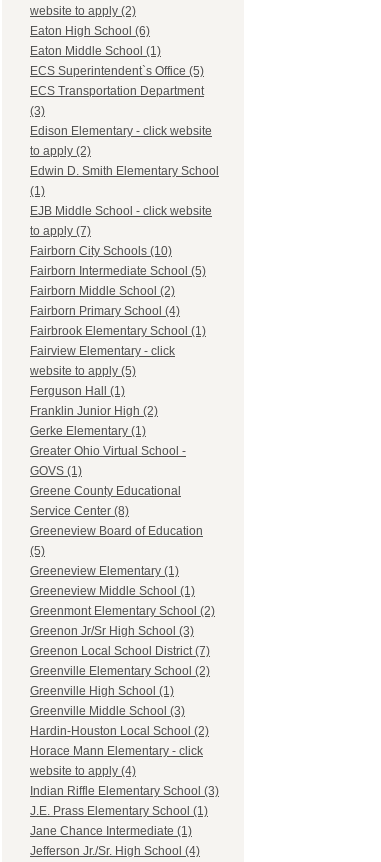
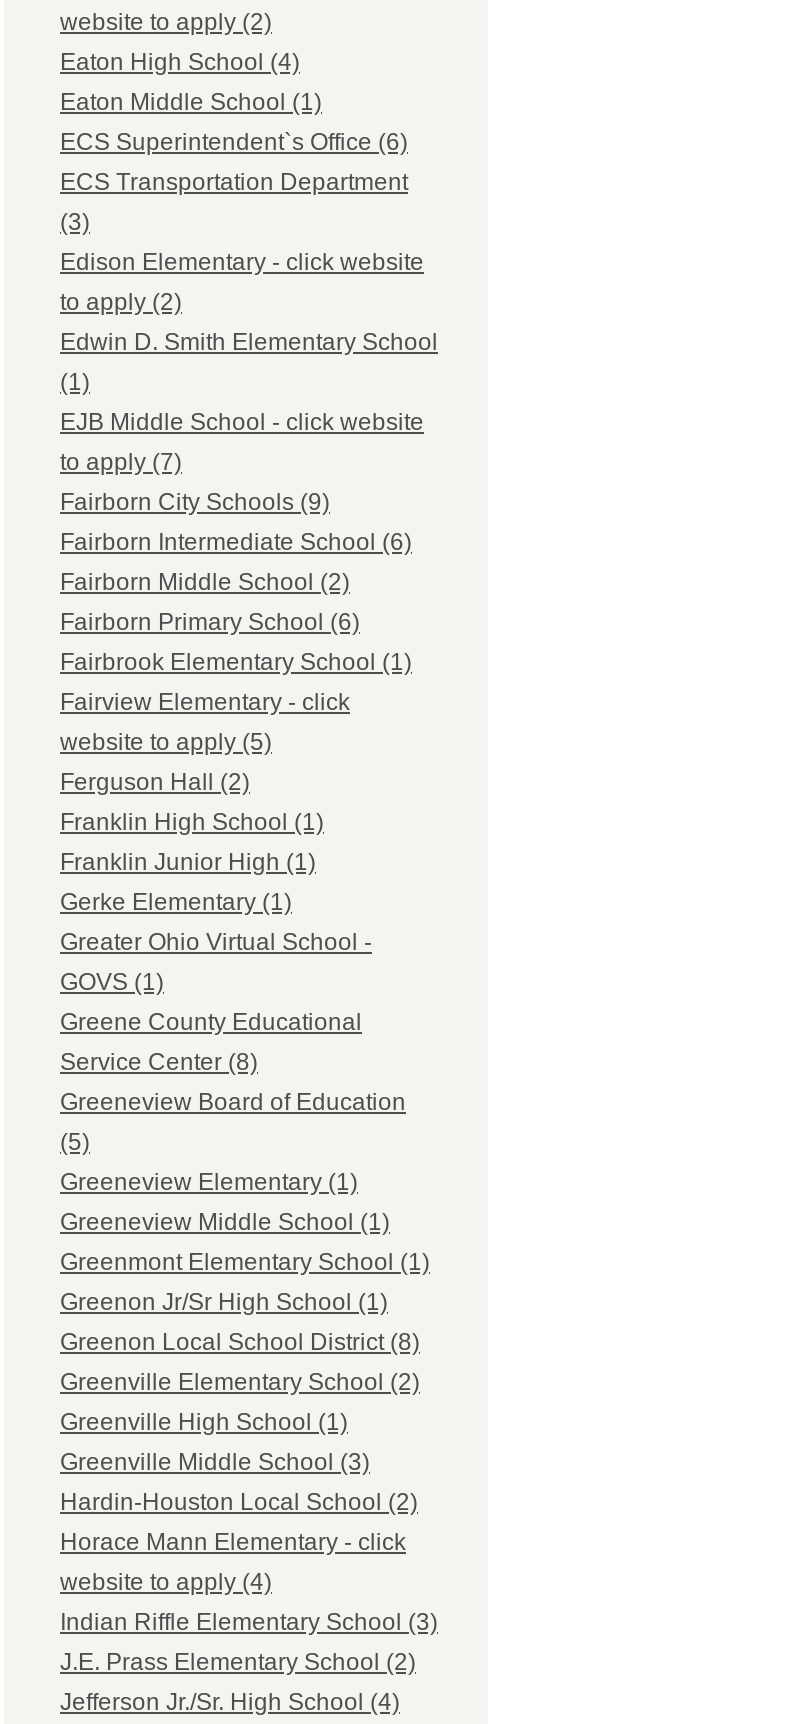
[30,24,150,38] Eaton High School (6) -> [60,49,300,77] Eaton High School (4)
[30,64,204,78] ECS Superintendent`s Office (5) -> [60,129,408,157] ECS Superintendent`s Office (6)
[30,244,172,258] Fairborn City Schools (10) -> [60,489,330,517] Fairborn City Schools (9)
[30,264,206,278] Fairborn Intermediate School (5) -> [60,529,412,557] Fairborn Intermediate School (6)
[30,304,180,318] Fairborn Primary School (4) -> [60,609,360,637] Fairborn Primary School (6)
[30,384,158,418] Ferguson Hall (1) | Franklin Junior High (2) -> [60,769,324,877] Ferguson Hall (2) | Franklin High School (1) | Franklin Junior High (1)
moved [30,424,203,598] -> [60,889,406,1237]: Gerke Elementary (1) | Greater Ohio Virtual School - | GOVS (1) | Greene County Educational | Service Center (8) | Greeneview Board of Education | Greeneview Elementary (1) | Greeneview Middle School (1)
[30,604,215,618] Greenmont Elementary School (2) -> [60,1249,430,1277] Greenmont Elementary School (1)
[30,624,194,638] Greenon Jr/Sr High School (3) -> [60,1289,388,1317] Greenon Jr/Sr High School (1)
[30,644,210,658] Greenon Local School District (7) -> [60,1329,420,1357] Greenon Local School District (8)
moved [30,664,219,798] -> [60,1369,438,1637]: Greenville Elementary School (2) | Greenville High School (1) | Greenville Middle School (3) | Hardin-Houston Local School (2) | Horace Mann Elementary - click | website to apply (4) | Indian Riffle Elementary School (3)
[30,804,208,838] J.E. Prass Elementary School (1) | Jane Chance Intermediate (1) -> [60,1649,416,1677] J.E. Prass Elementary School (2)

